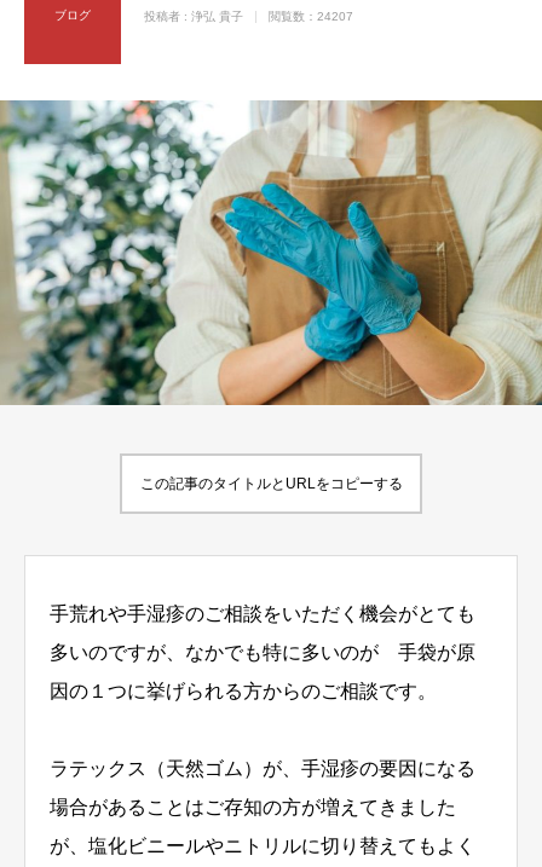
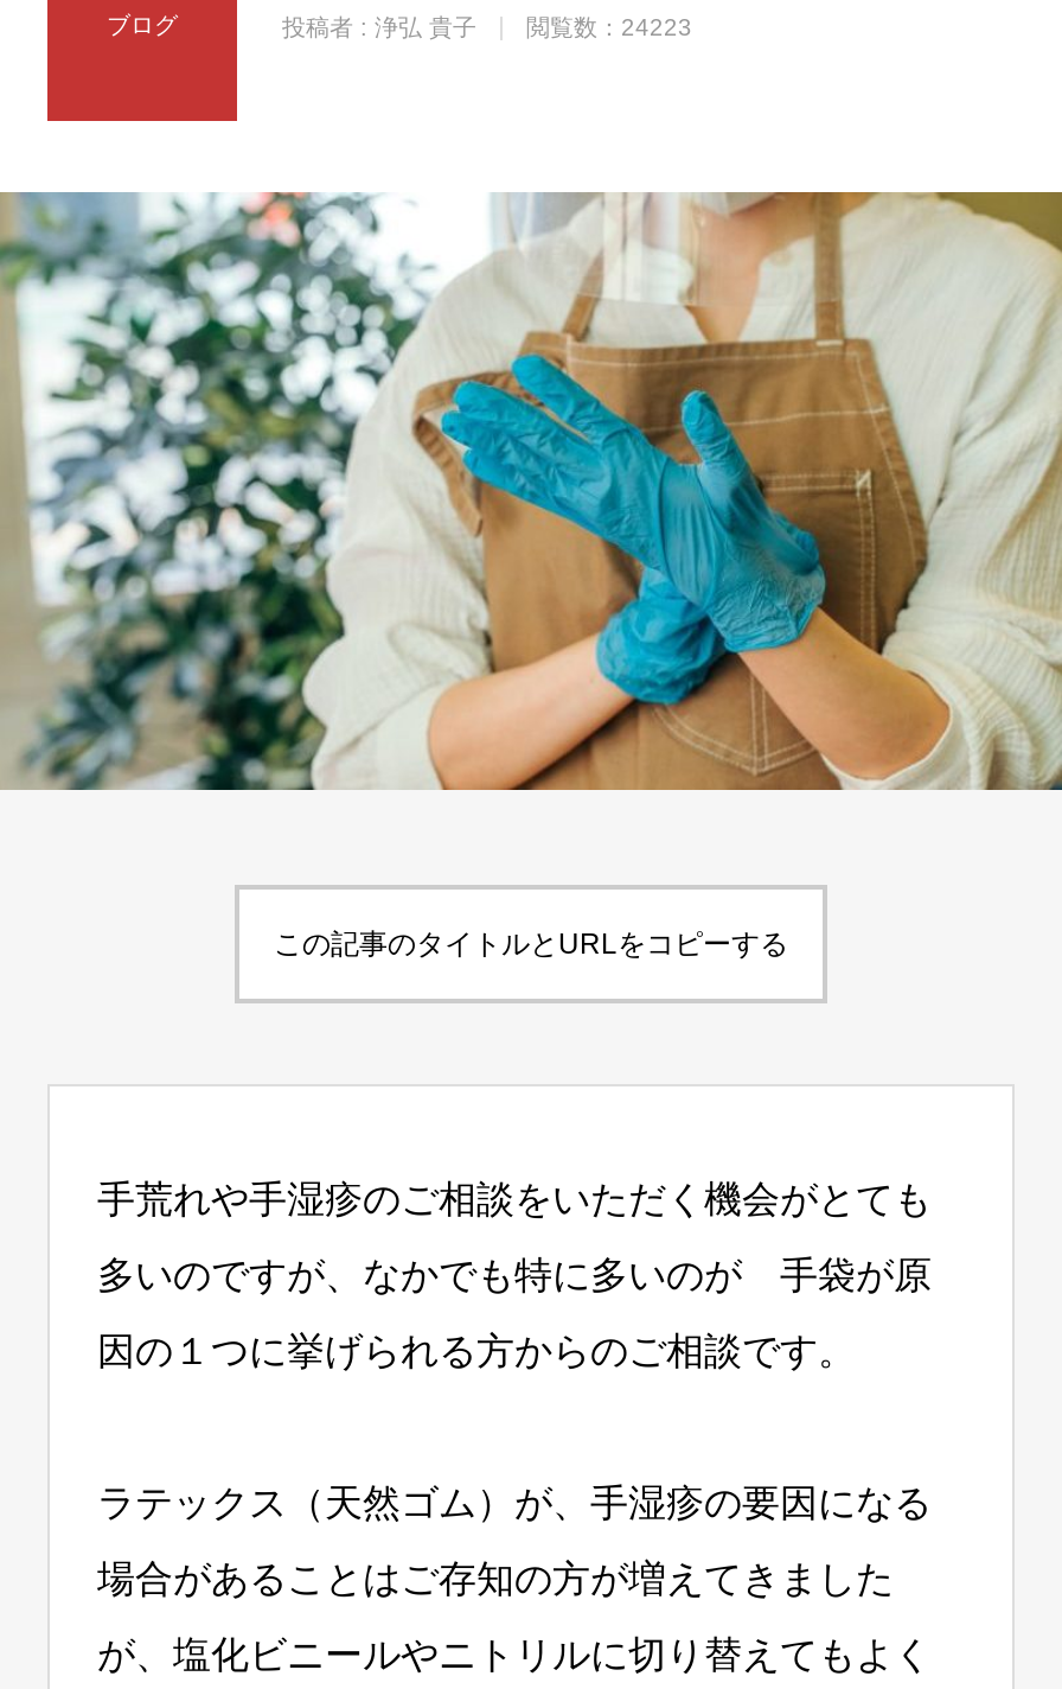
[144,10,353,23] 投稿者 :浄弘 貴子 閲覧数：24207 -> [282,14,692,40] 投稿者 :浄弘 貴子 閲覧数：24223

